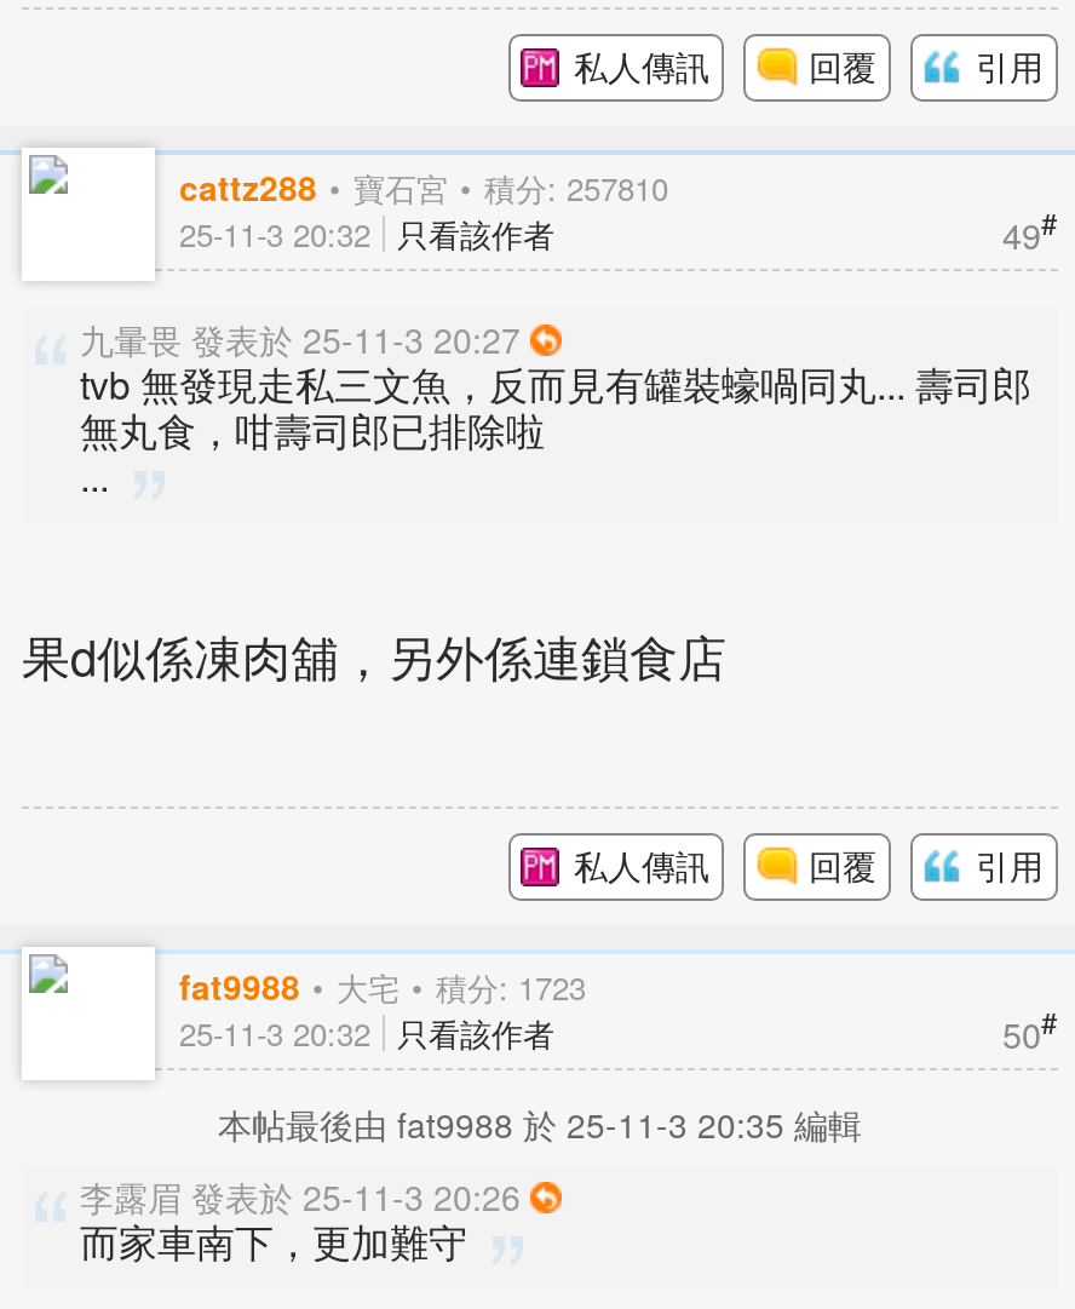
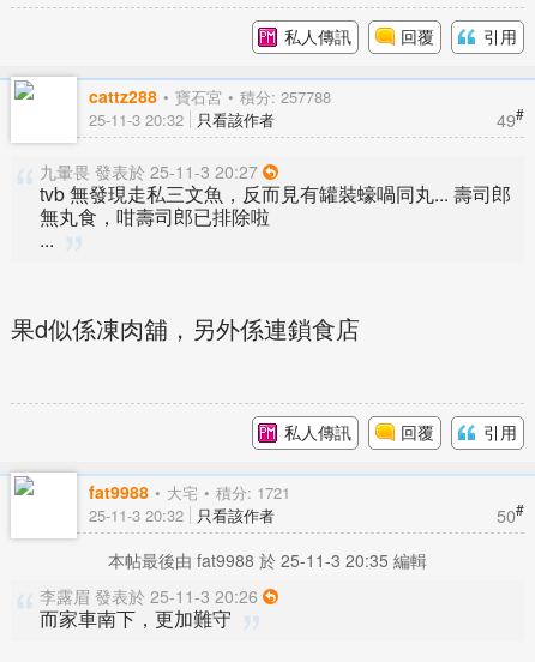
[179,163,668,211] cattz288 寶石宮 積分: 257810 -> [89,84,331,108] cattz288 寶石宮 積分: 257788
[179,962,586,1011] fat9988 大宅 積分: 1723 -> [89,480,290,504] fat9988 大宅 積分: 1721

